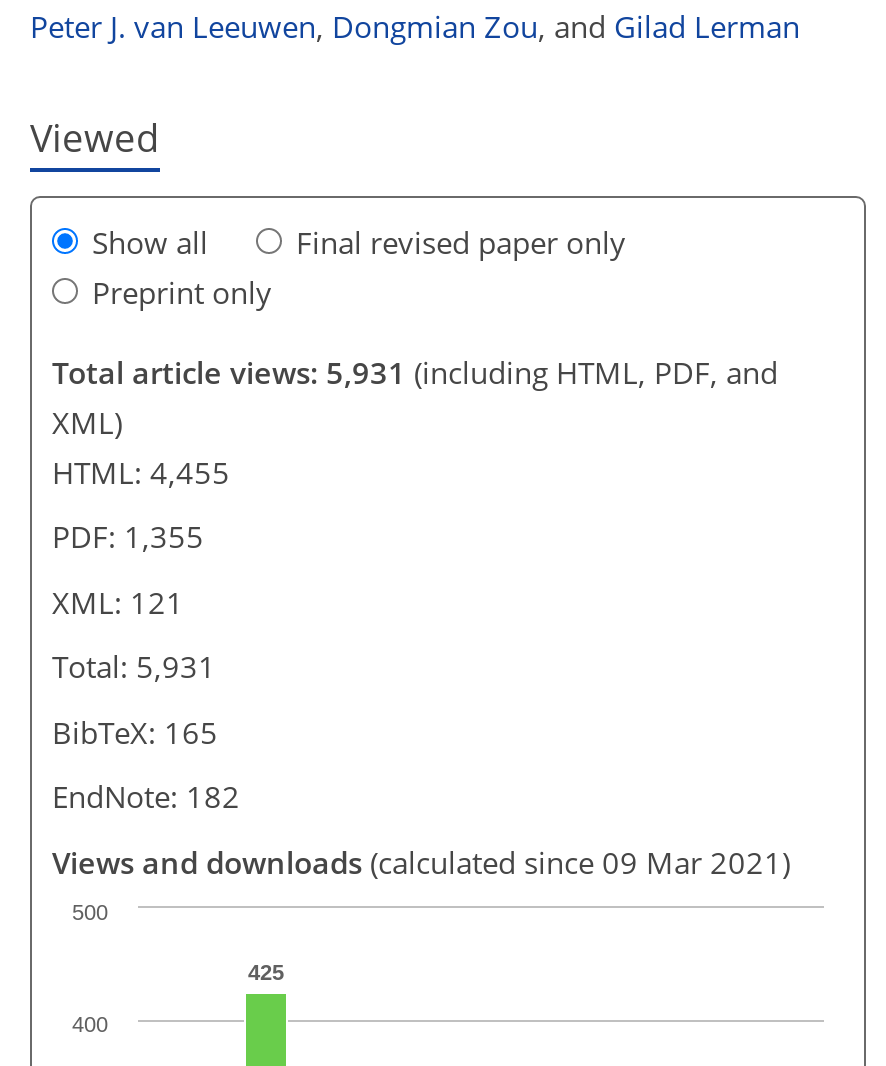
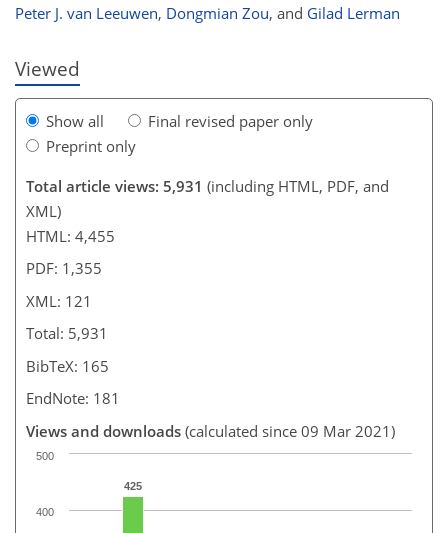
[52,776,240,816] EndNote: 182 -> [26,388,120,408] EndNote: 181

